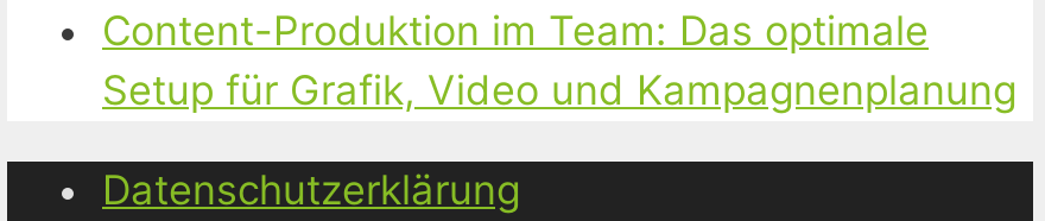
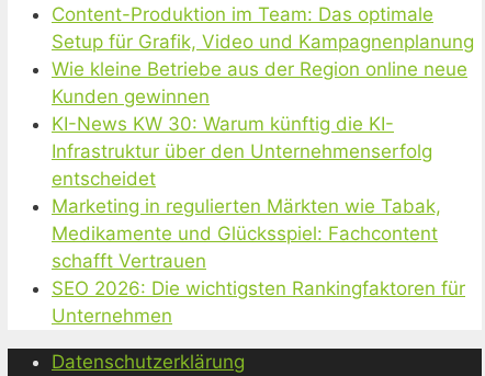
none -> [52,58,467,326] Wie kleine Betriebe aus der Region online neue | Kunden gewinnen | KI-News KW 30: Warum künftig die KI- | Infrastruktur über den Unternehmenserfolg | entscheidet | Marketing in regulierten Märkten wie Tabak, | Medikamente und Glücksspiel: Fachcontent | schafft Vertrauen | SEO 2026: Die wichtigsten Rankingfaktoren für | Unternehmen

